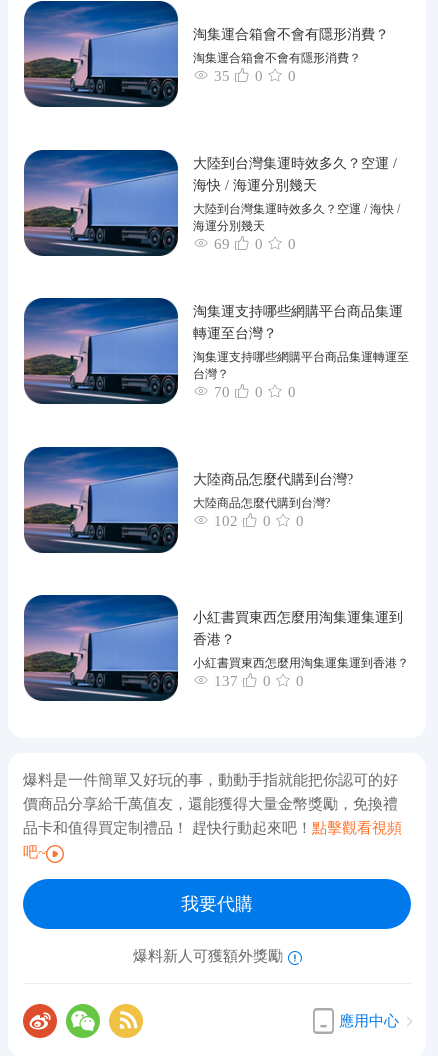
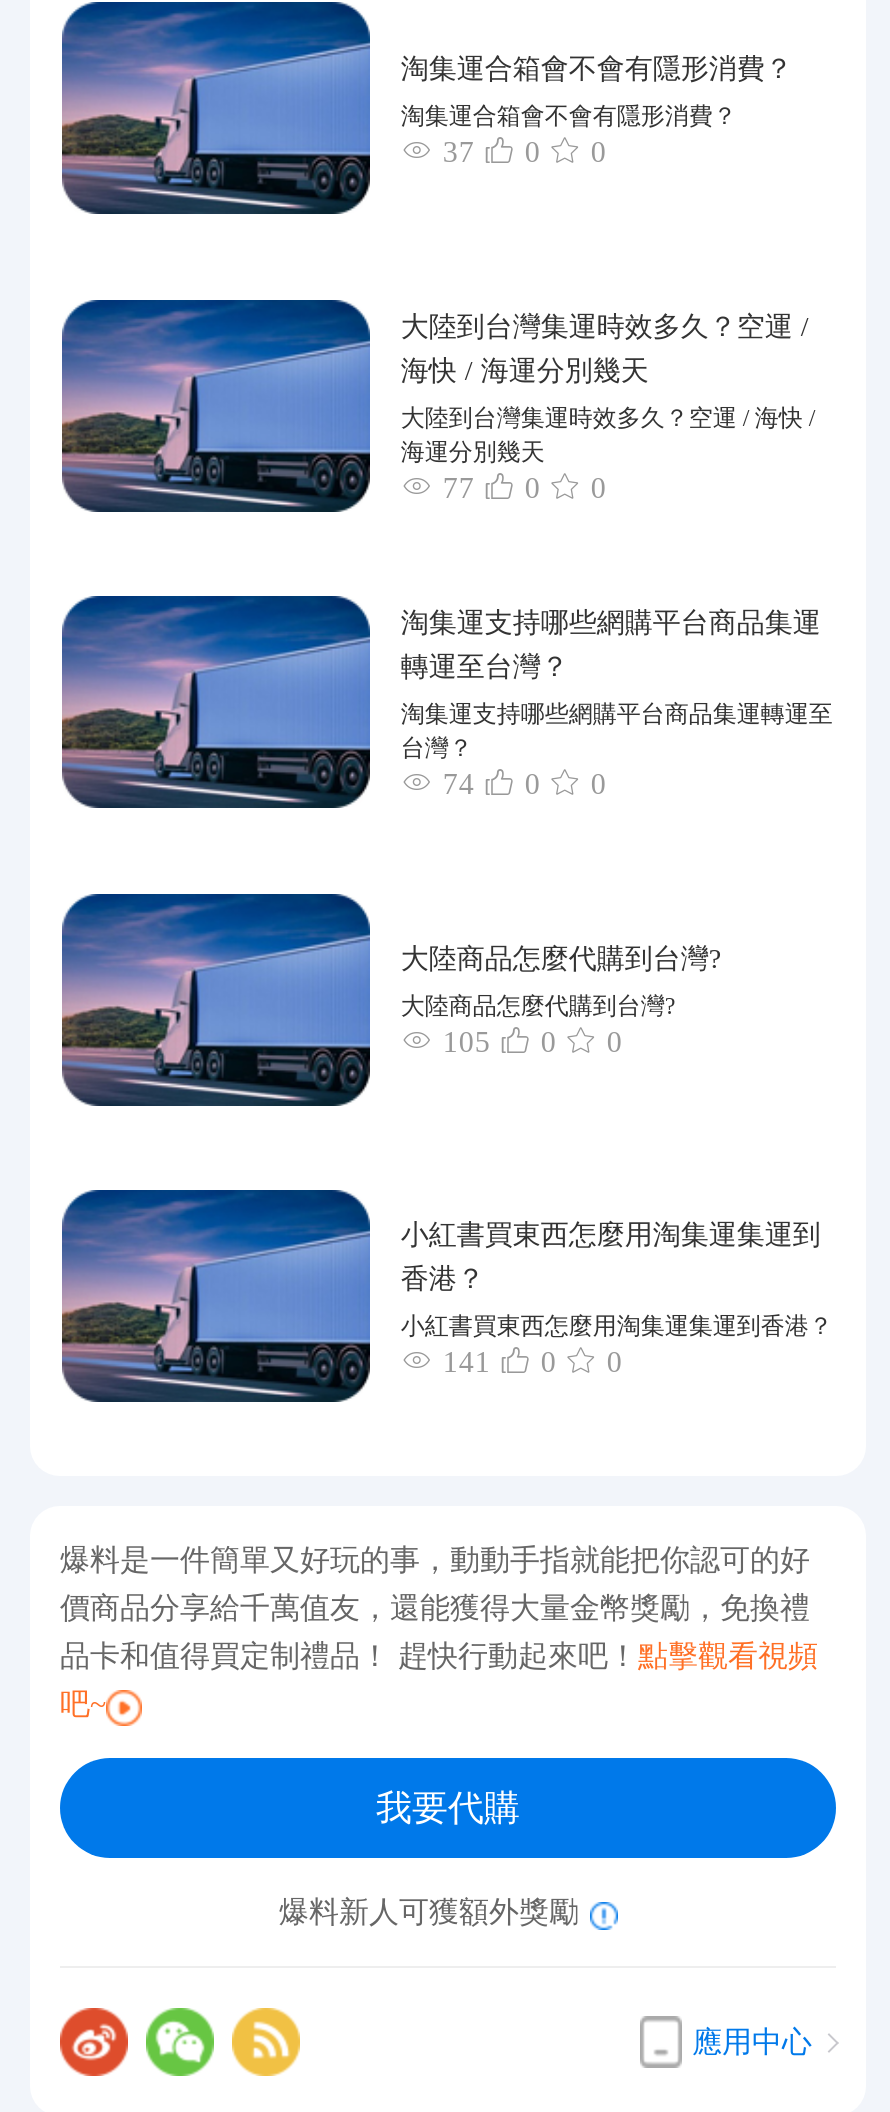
[214,68,296,84] 35 0 0 -> [443,136,607,168] 37 0 0
[214,236,296,252] 69 0 0 -> [443,472,607,504] 77 0 0
[214,384,296,400] 70 0 0 -> [443,769,607,801] 74 0 0
[214,513,304,529] 102 0 0 -> [443,1026,623,1058] 105 0 0
[214,673,304,689] 137 0 0 -> [443,1345,623,1377] 141 0 0

